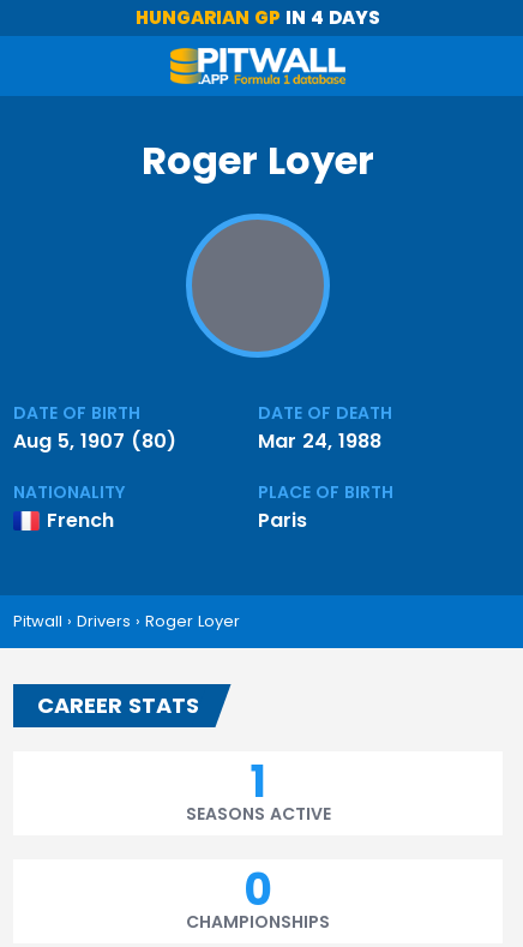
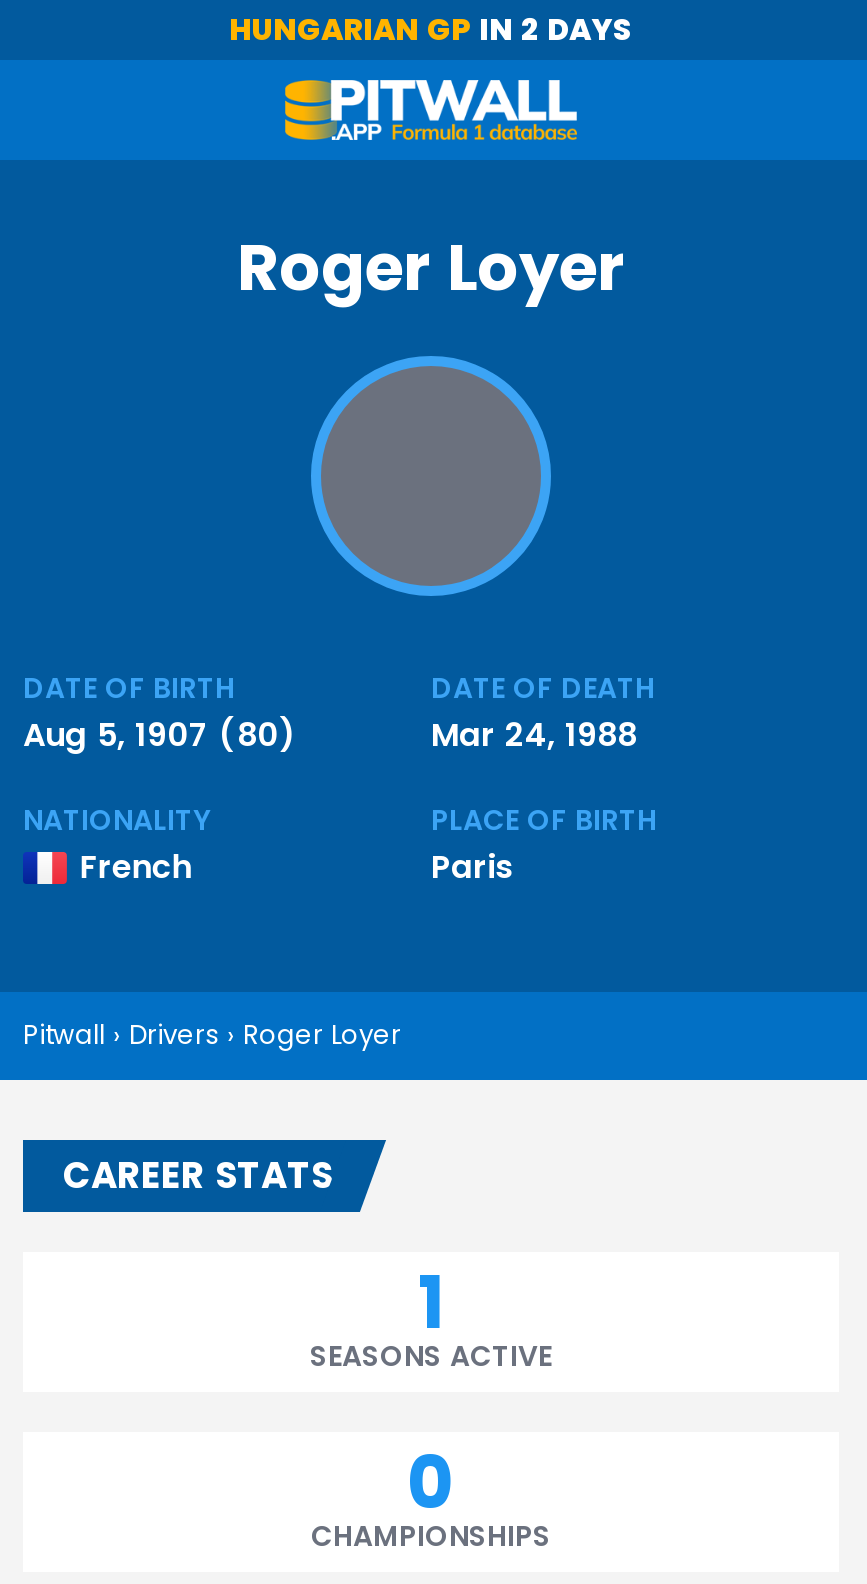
[136,5,380,30] HUNGARIAN GP IN 4 DAYS -> [229,8,633,50] HUNGARIAN GP IN 2 DAYS

